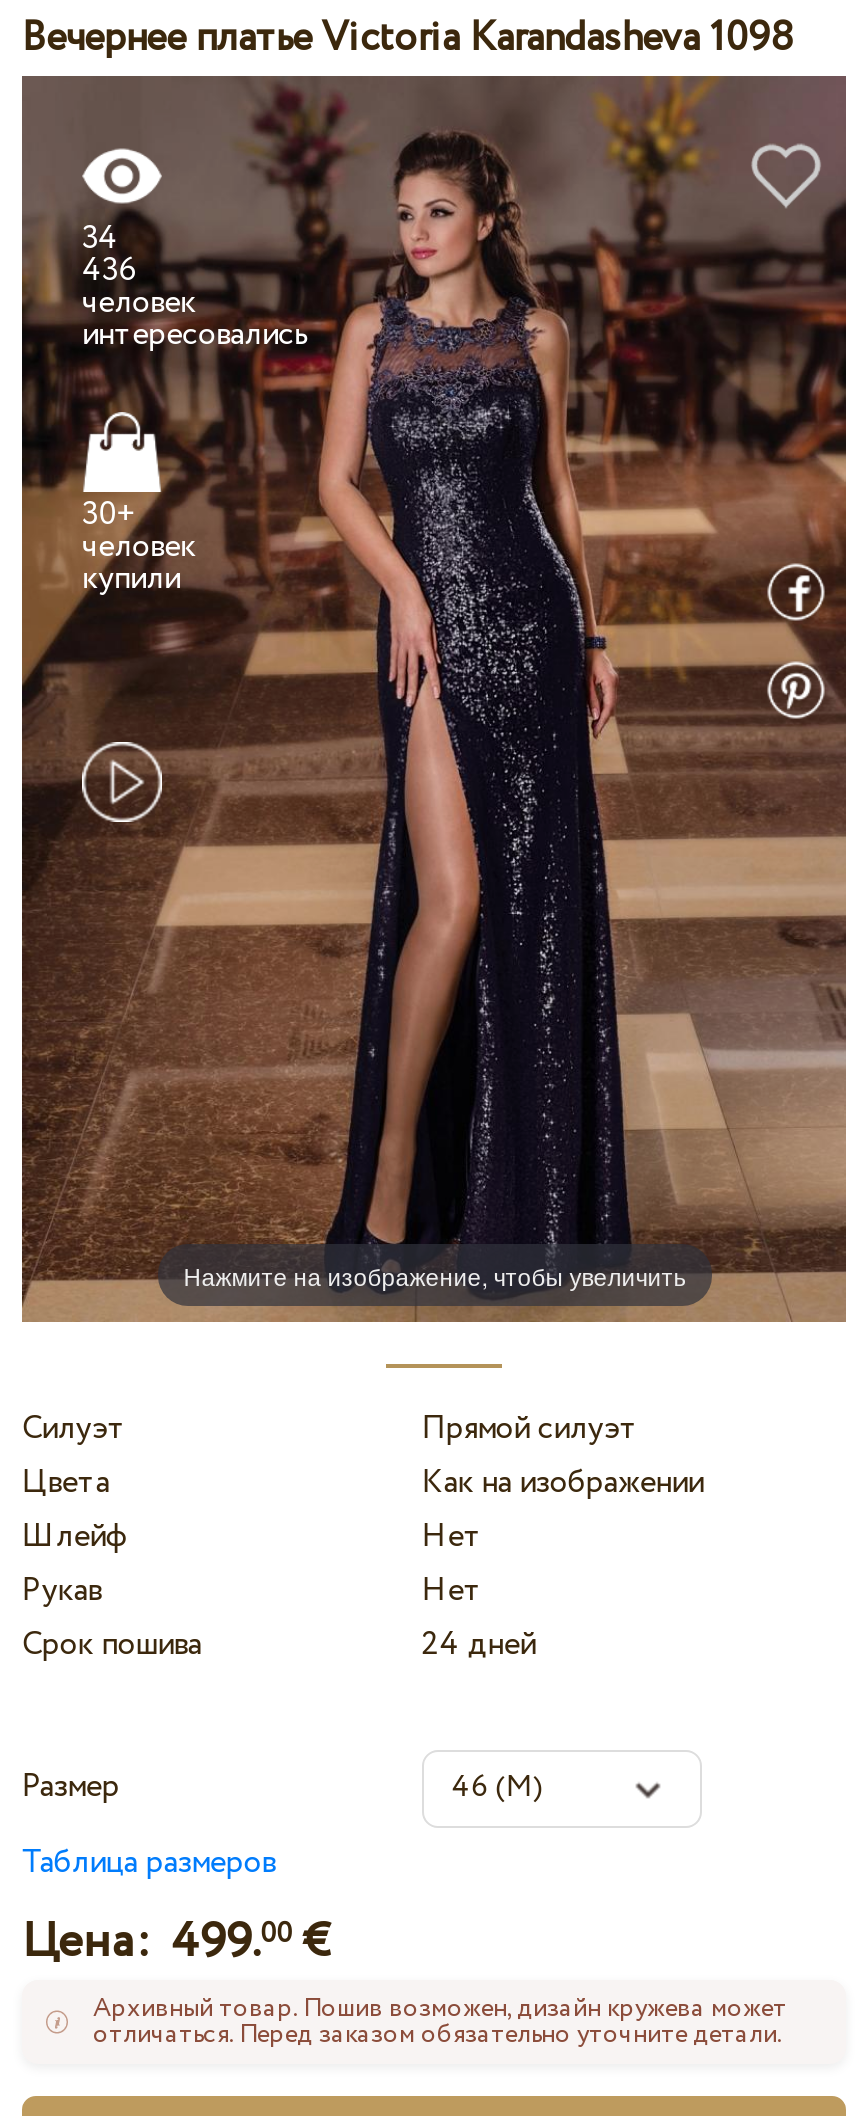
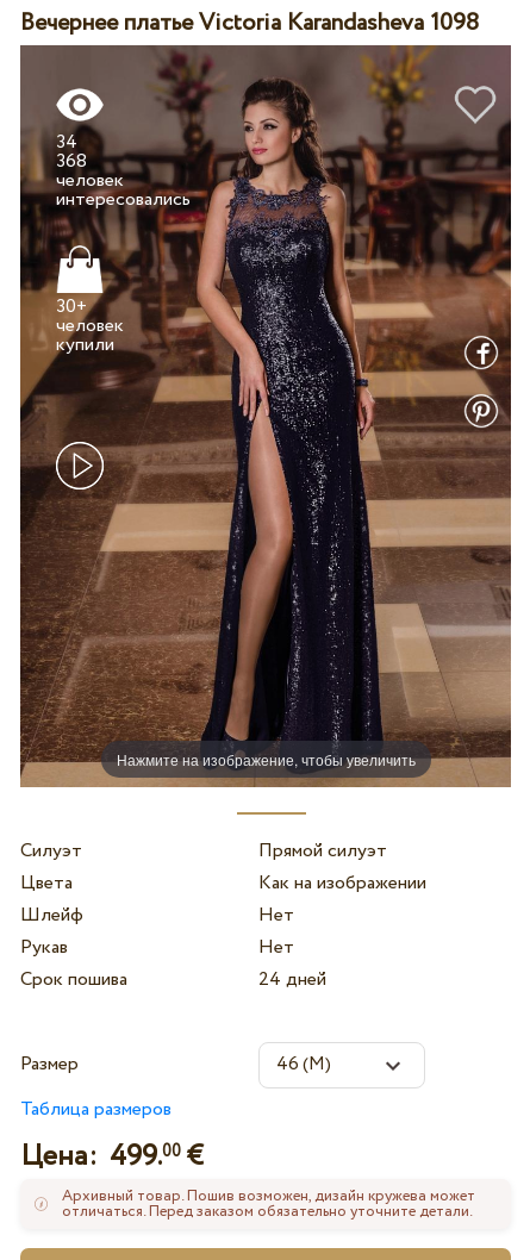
[82,248,136,294] 436 -> [56,148,87,175] 368

